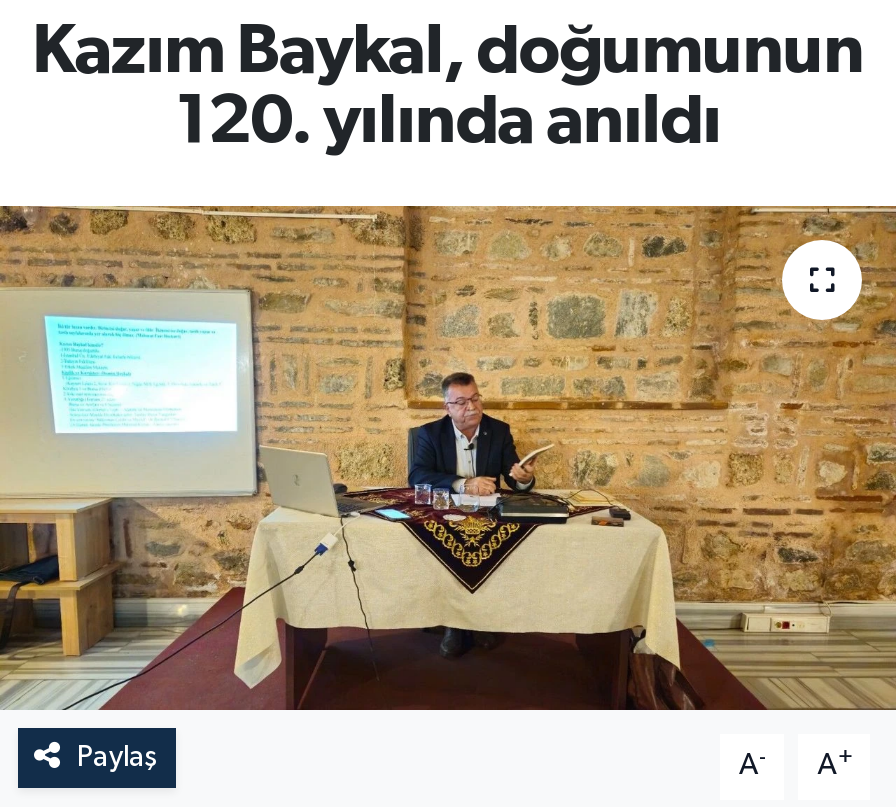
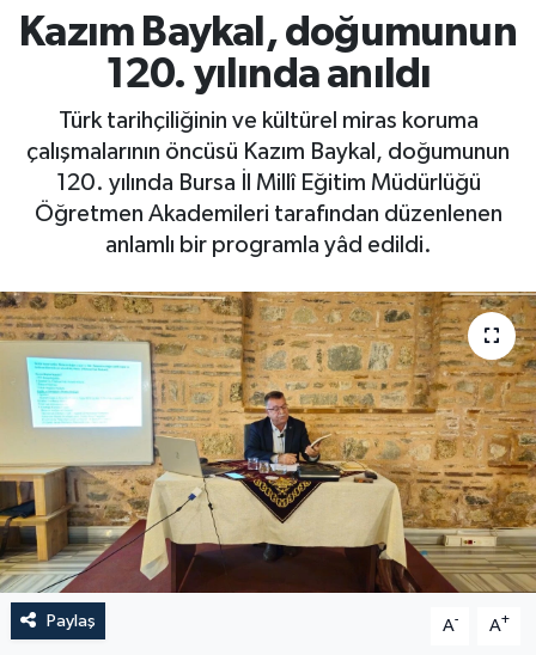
none -> [26,109,510,257] Türk tarihçiliğinin ve kültürel miras koruma | çalışmalarının öncüsü Kazım Baykal, doğumunun | 120. yılında Bursa İl Millî Eğitim Müdürlüğü | Öğretmen Akademileri tarafından düzenlenen | anlamlı bir programla yâd edildi.

